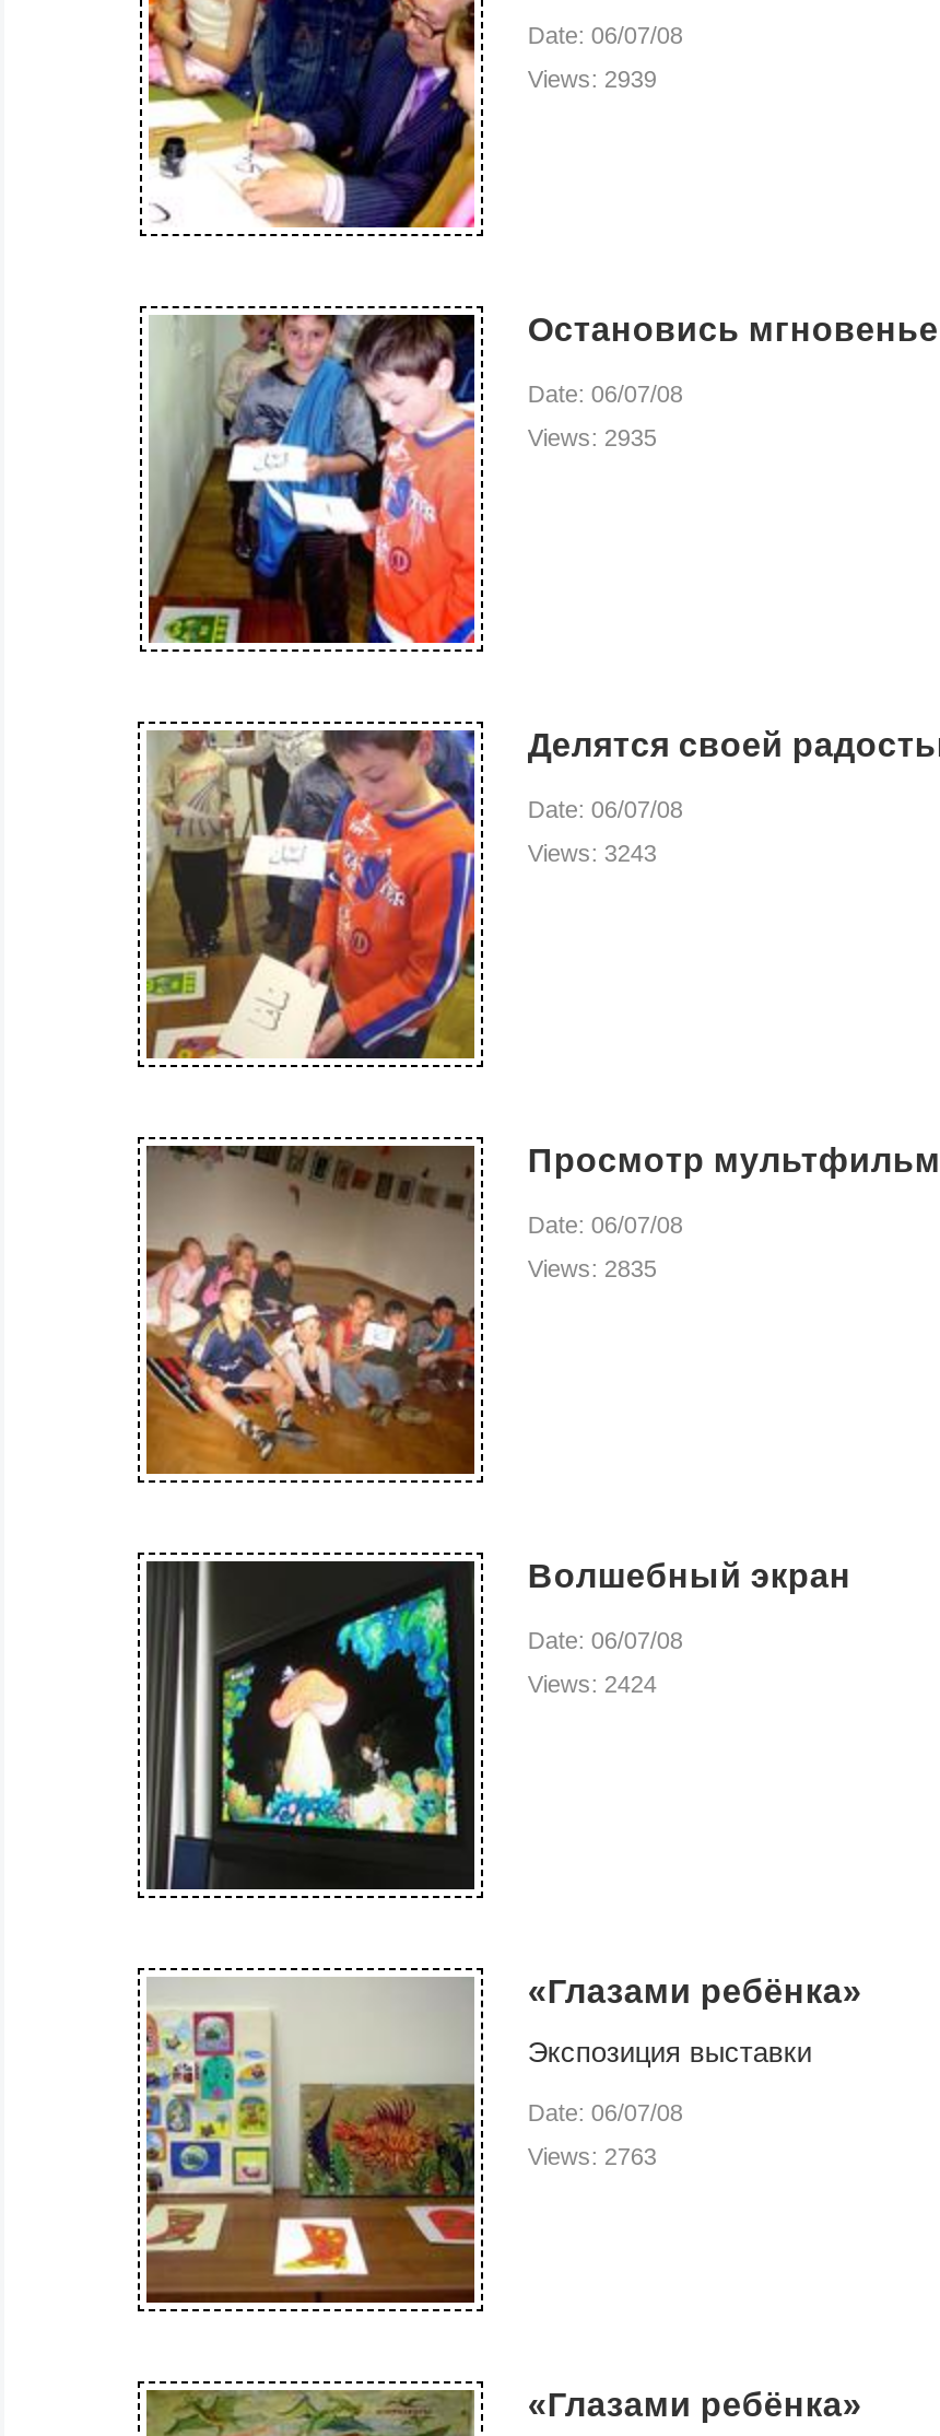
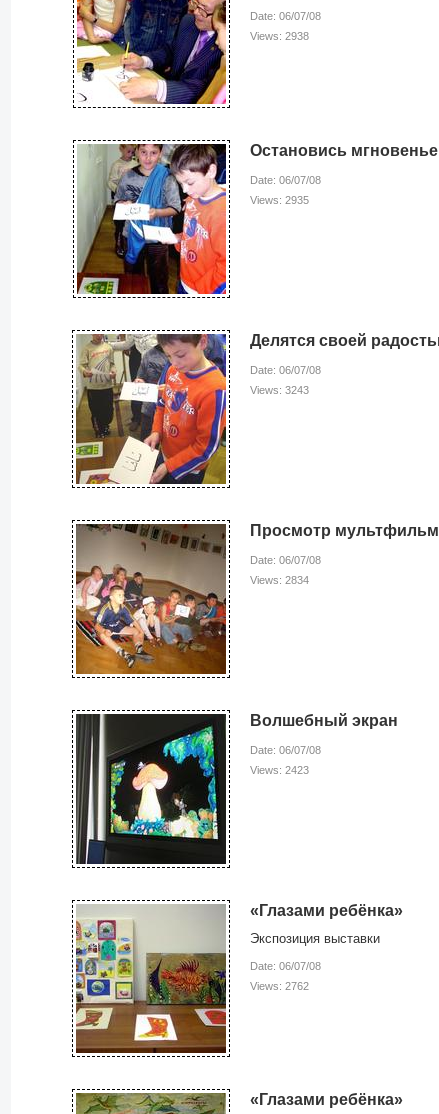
[528,65,657,91] Views: 2939 -> [250,30,309,42] Views: 2938
[528,1255,657,1281] Views: 2835 -> [250,574,309,586] Views: 2834
[528,1670,657,1697] Views: 2424 -> [250,764,309,776] Views: 2423
[528,2143,657,2169] Views: 2763 -> [250,980,309,992] Views: 2762

